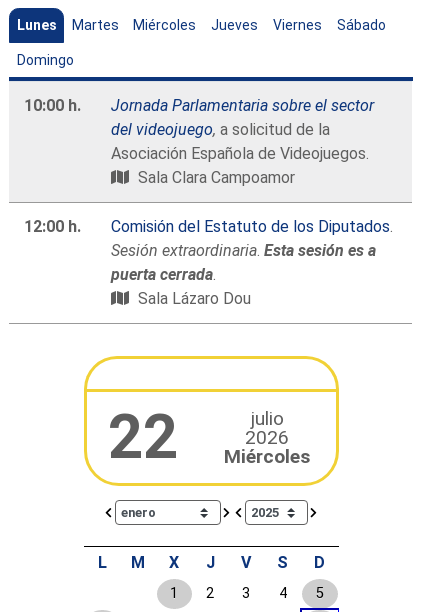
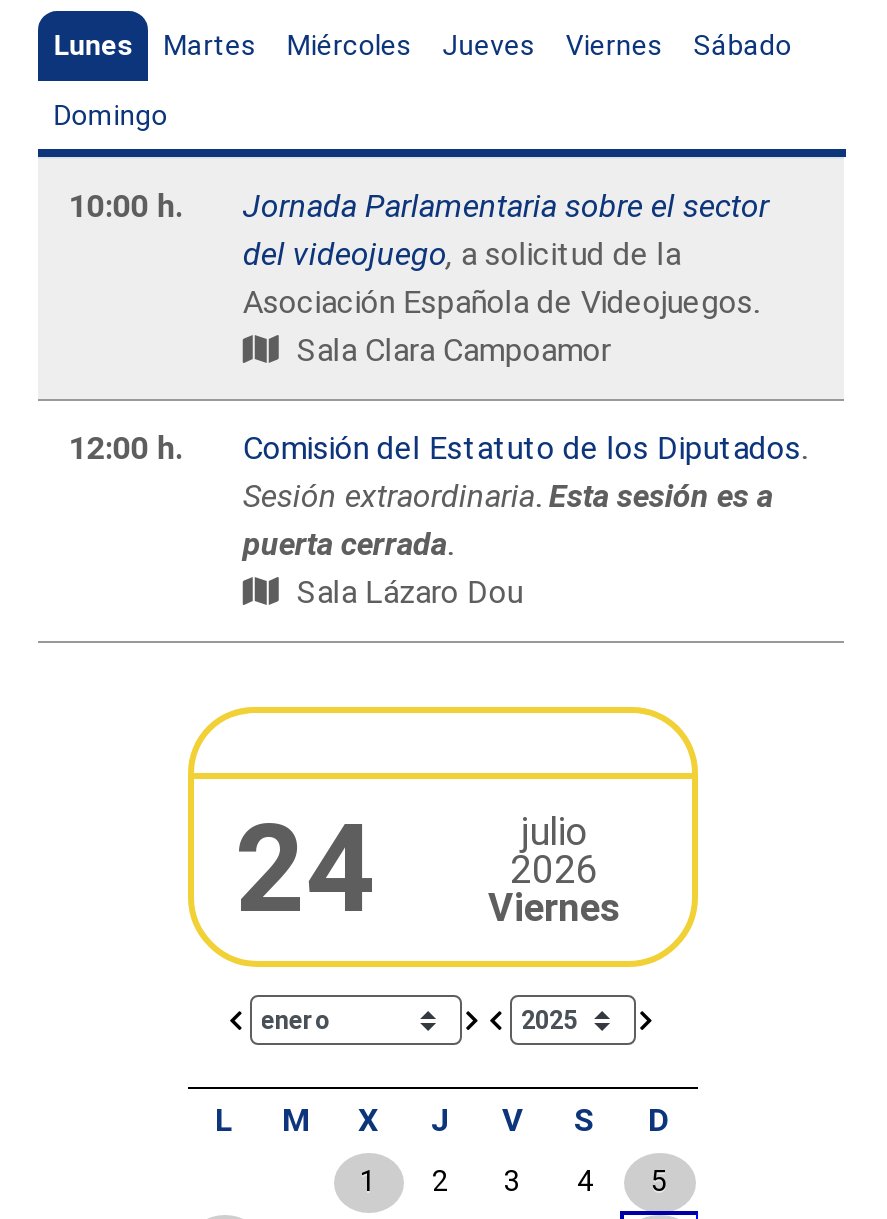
[107,402,177,473] 22 -> [235,799,375,941] 24
[224,445,310,468] Miércoles -> [488,885,620,931] Viernes

